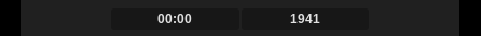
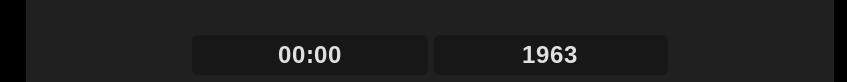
[290,12,320,27] 1941 -> [522,41,578,69] 1963

